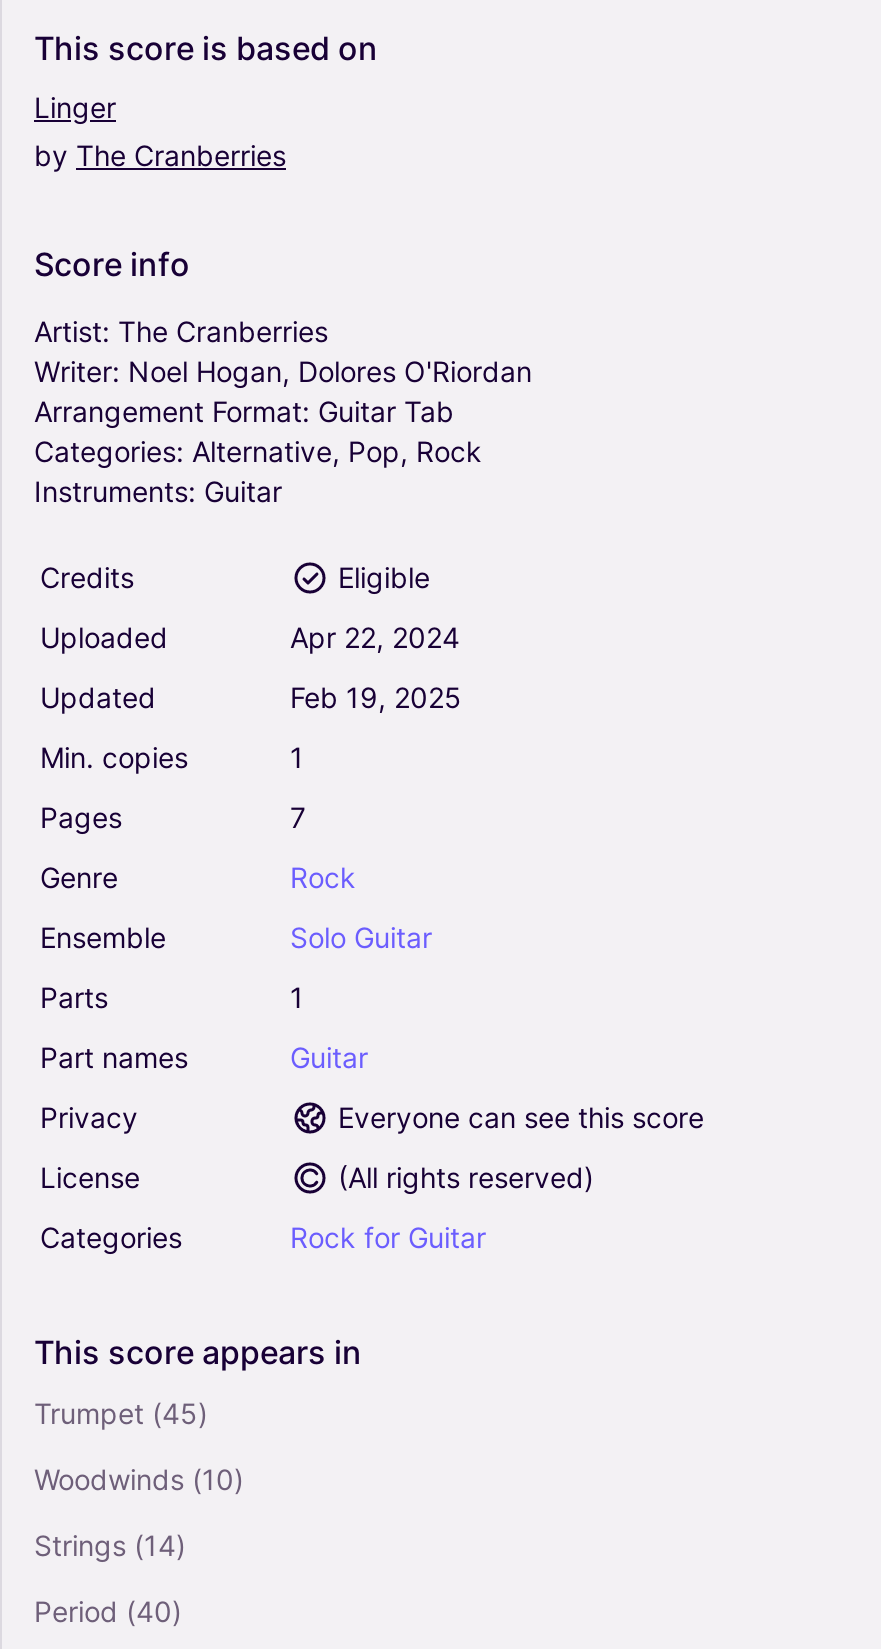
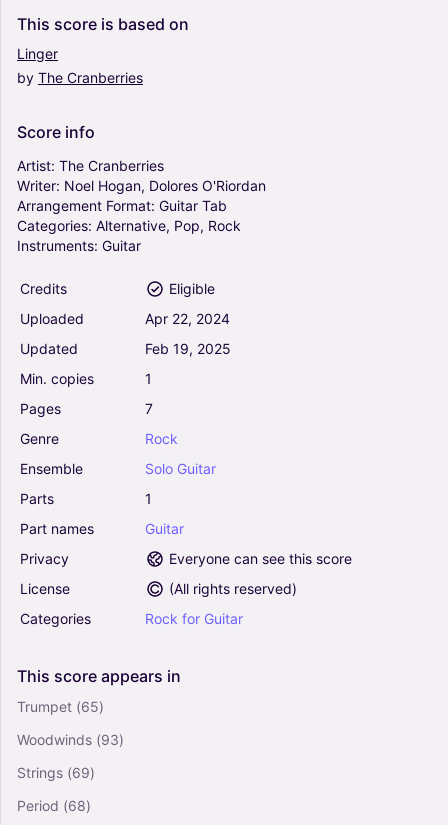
[34,1397,208,1431] Trumpet (45) -> [17,698,104,715] Trumpet (65)
[34,1463,244,1497] Woodwinds (10) -> [17,731,124,748] Woodwinds (93)
[34,1529,186,1563] Strings (14) -> [17,764,95,781] Strings (69)
[34,1595,182,1629] Period (40) -> [17,797,91,814] Period (68)

